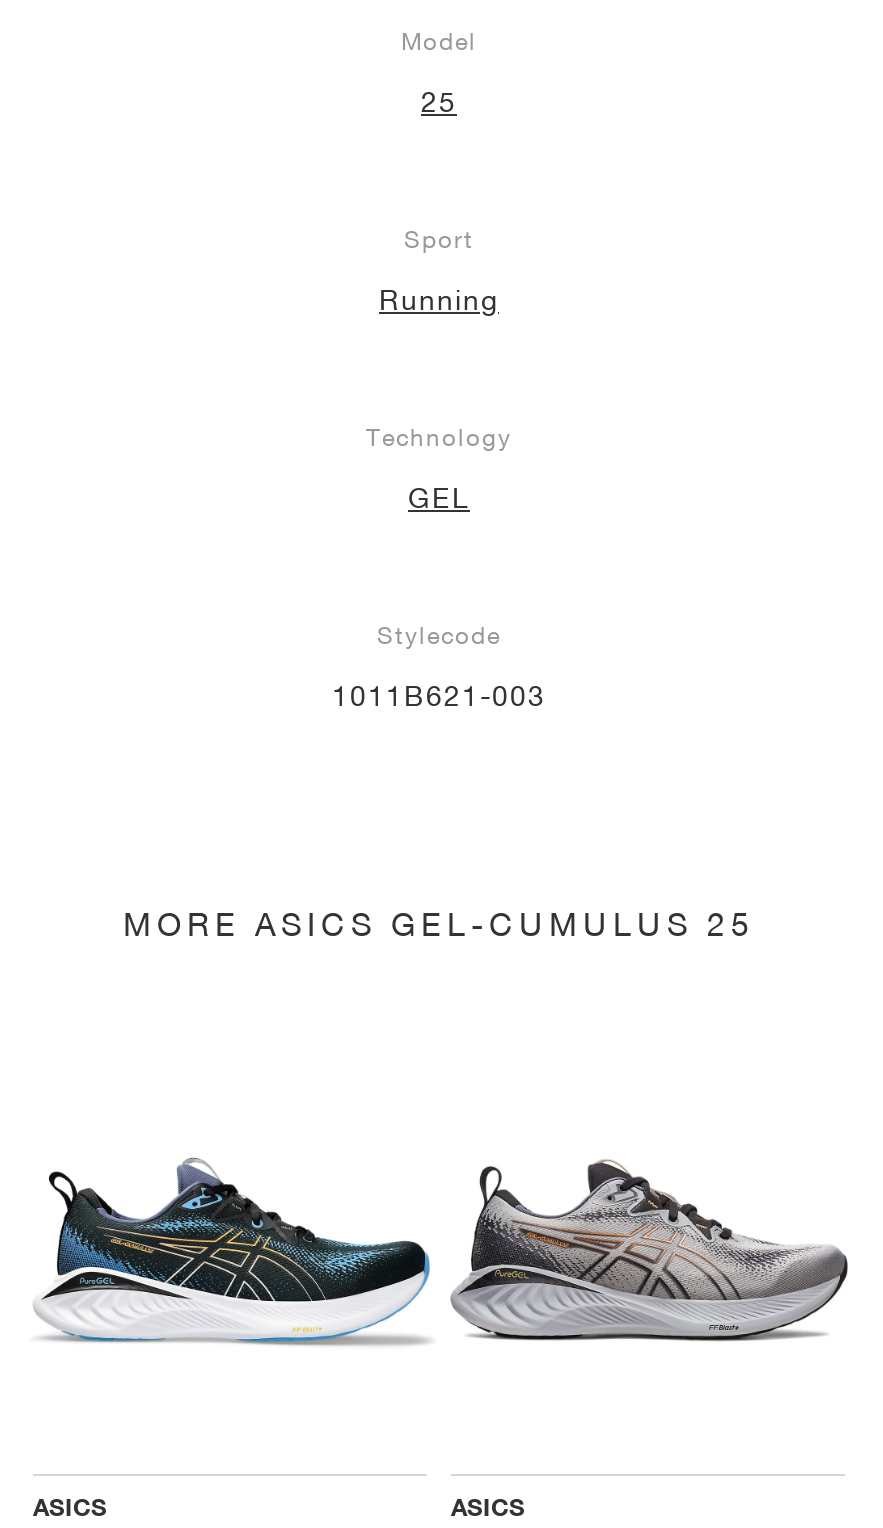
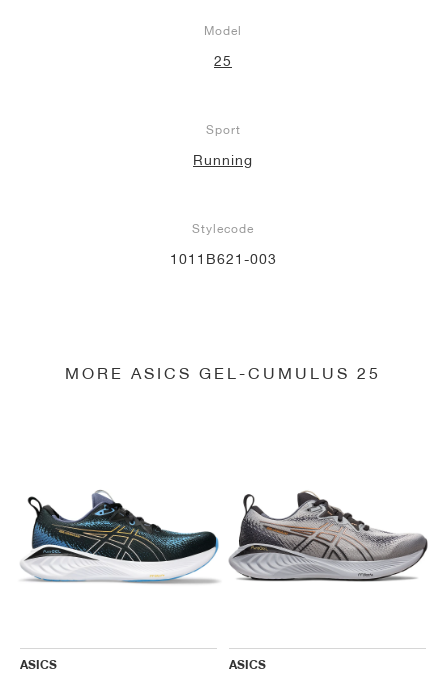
[366,421,512,513] Technology | GEL -> none

